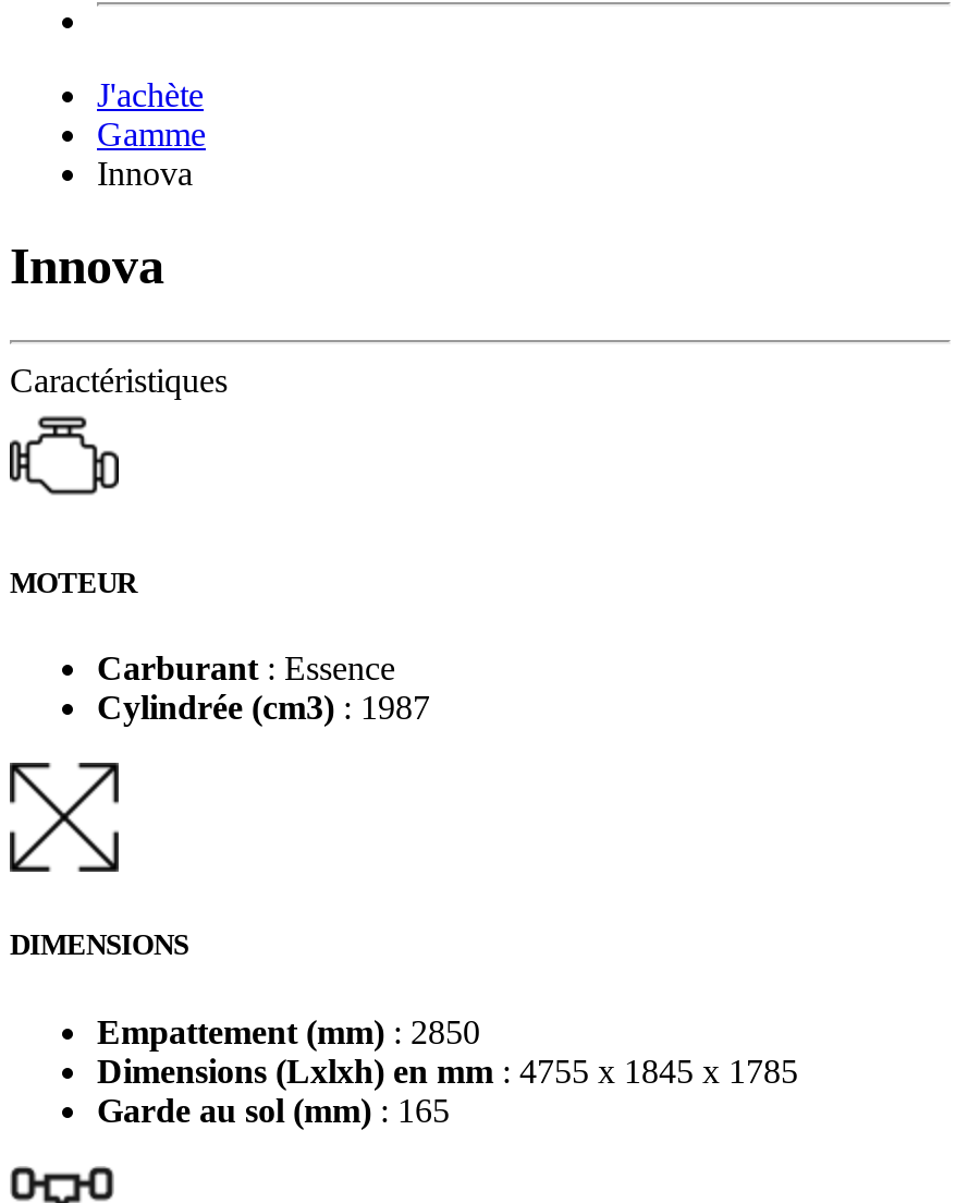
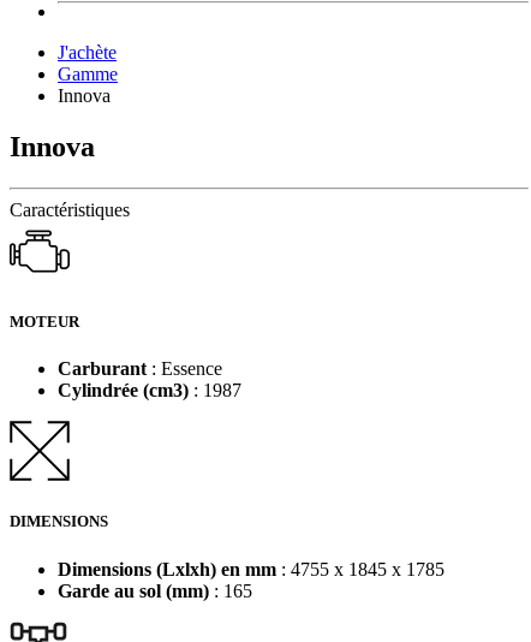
[97,1012,480,1049] Empattement (mm): 2850 -> none

